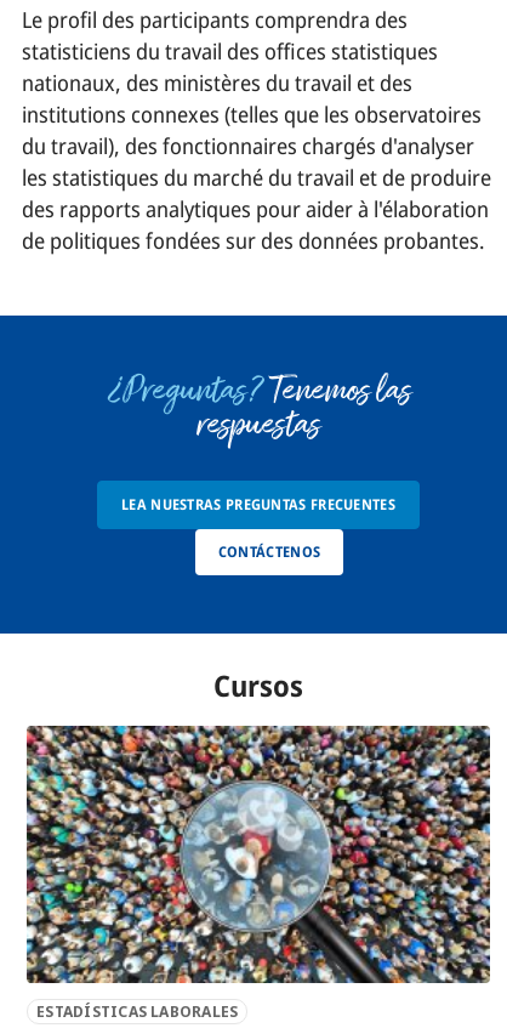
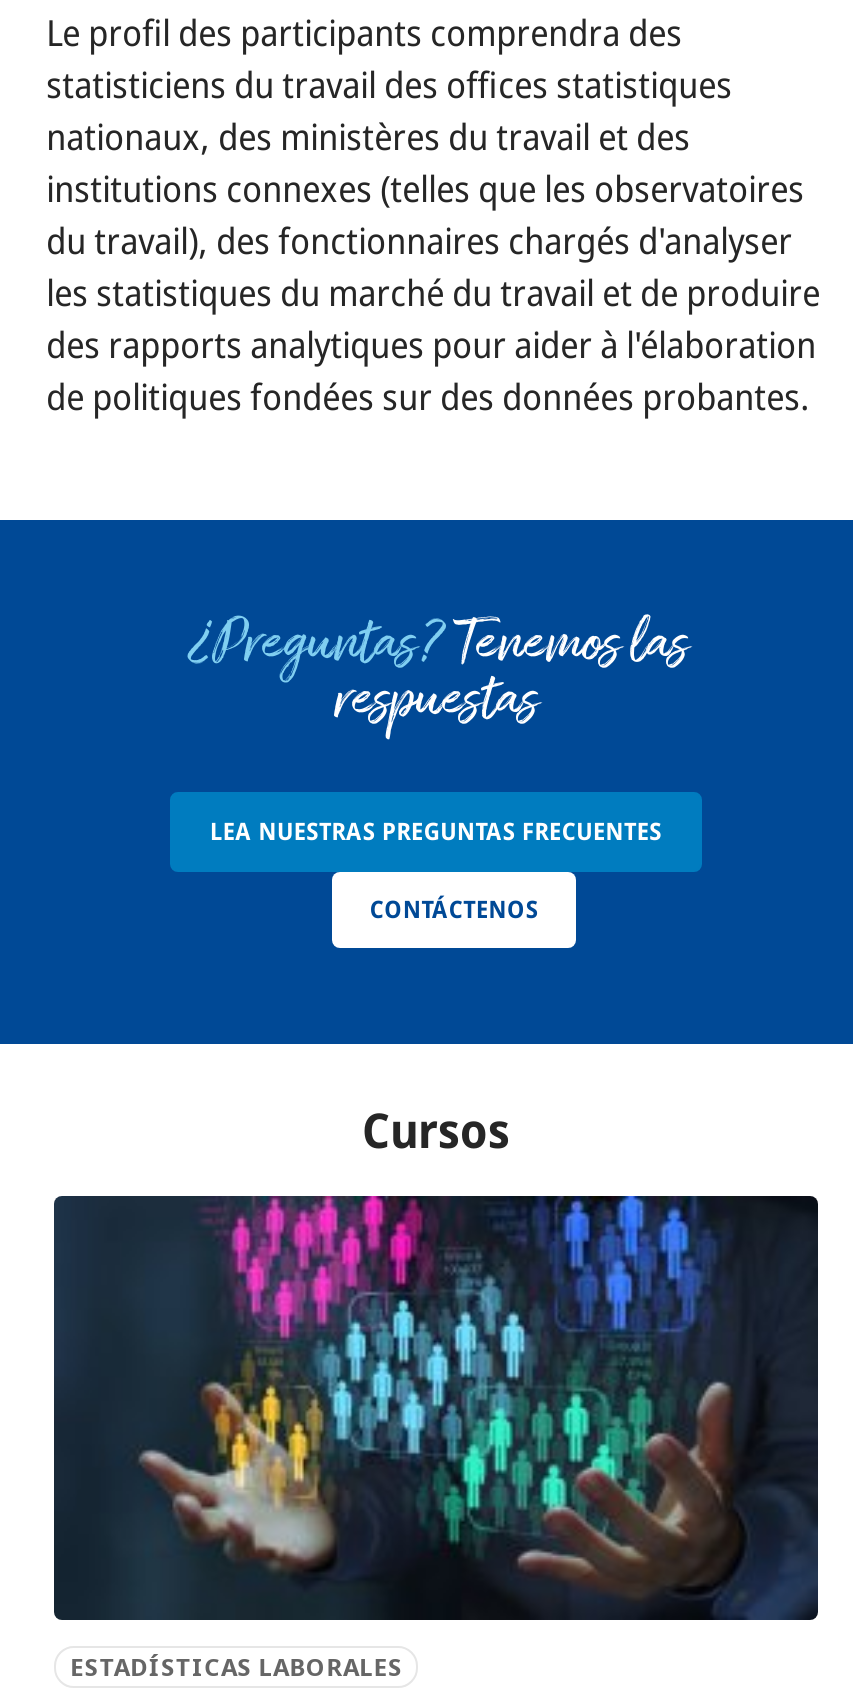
[25,725,491,984] [image] -> [52,1194,820,1622] [image]

